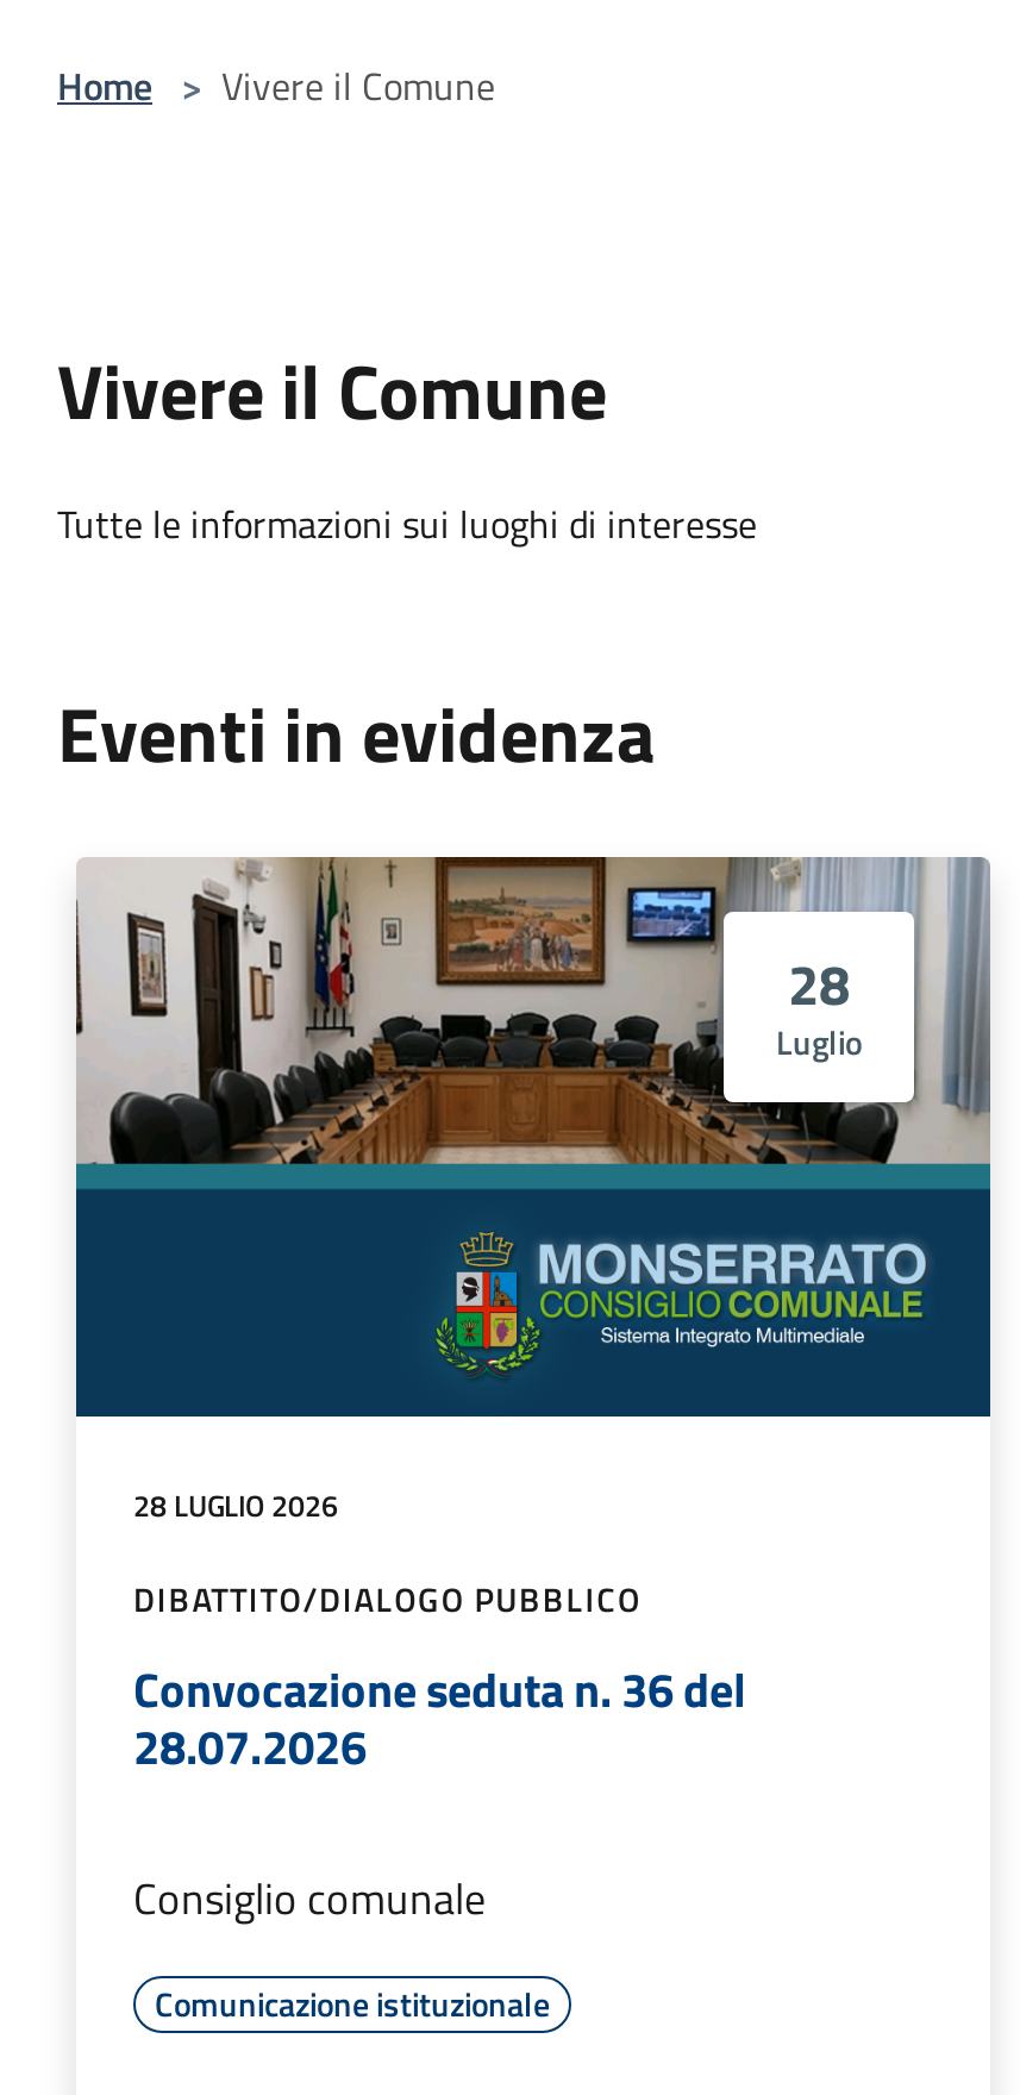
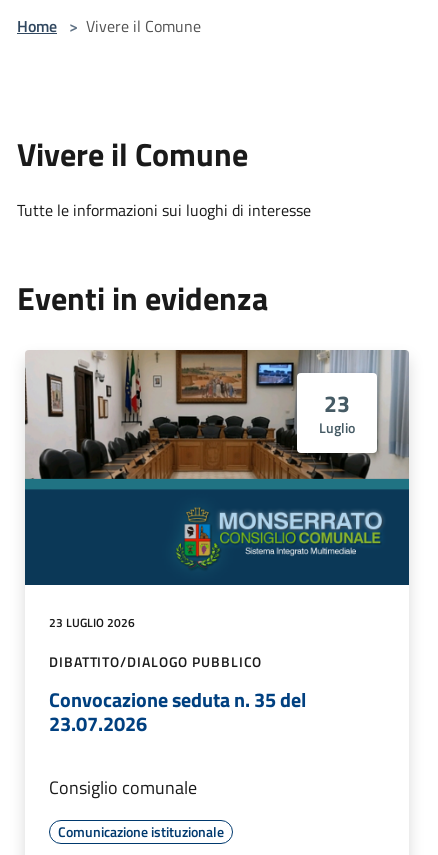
[788,943,850,1027] 28 -> [324,386,350,421] 23
[133,1483,338,1528] 28 LUGLIO 2026 -> [49,613,135,632] 23 LUGLIO 2026
[133,1652,745,1726] Convocazione seduta n. 36 del -> [49,684,306,715] Convocazione seduta n. 35 del
[133,1709,367,1783] 28.07.2026 -> [49,708,147,739] 23.07.2026

